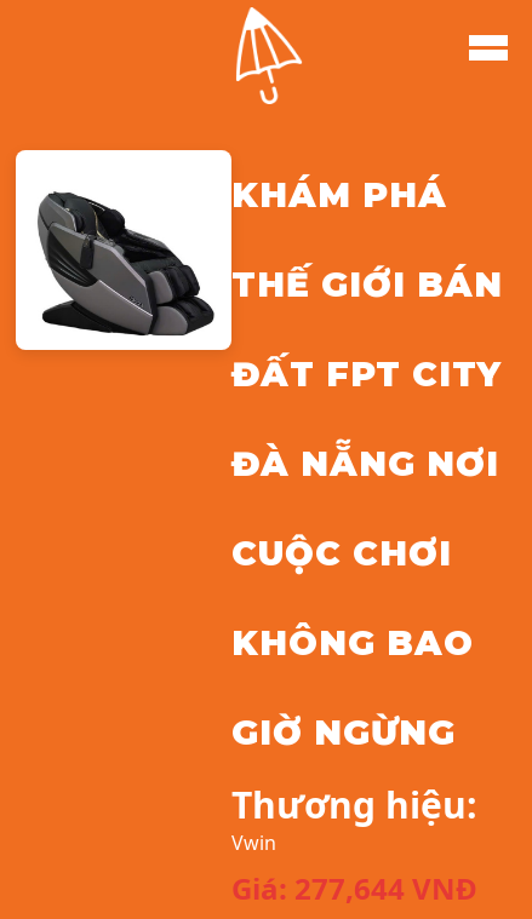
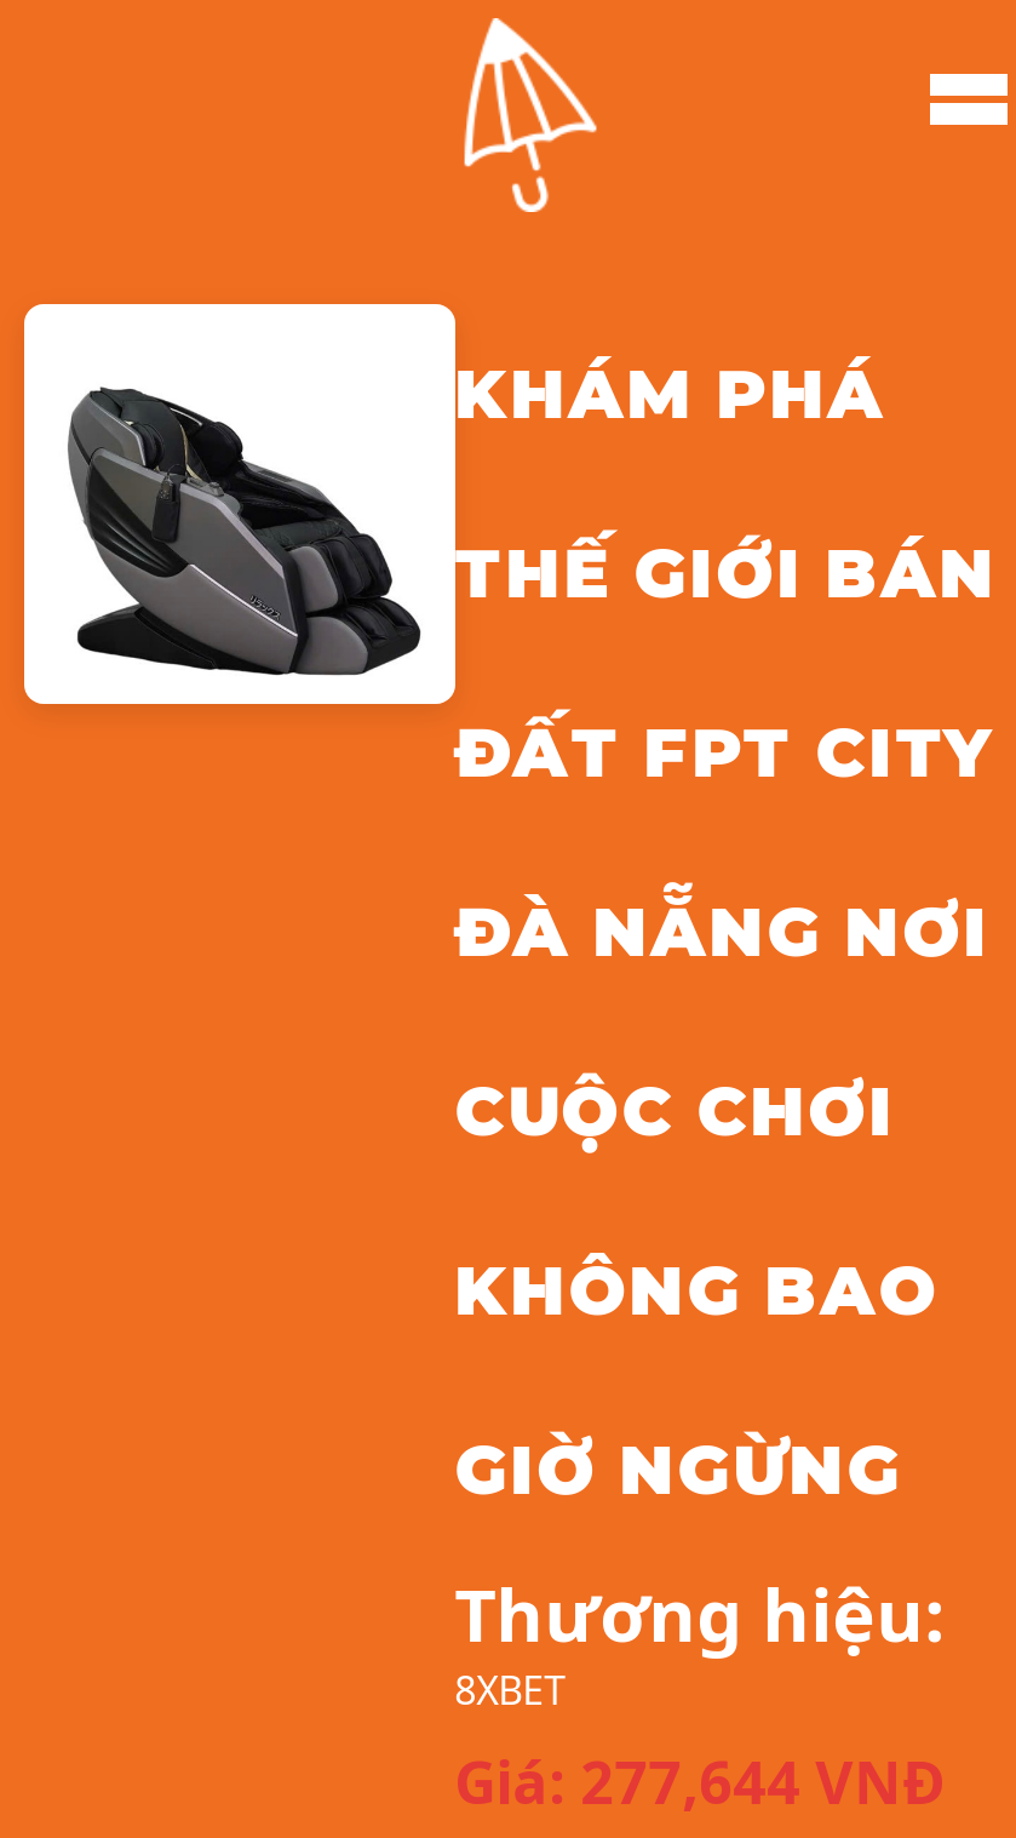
[231,829,276,856] Vwin -> [455,1664,566,1717] 8XBET

